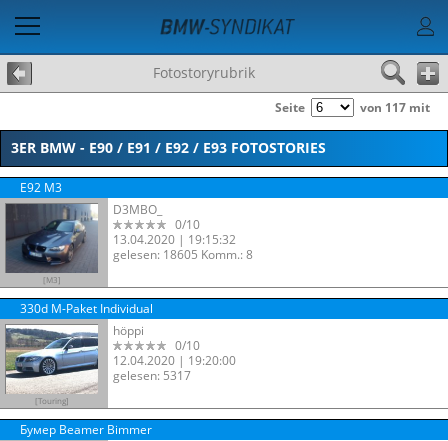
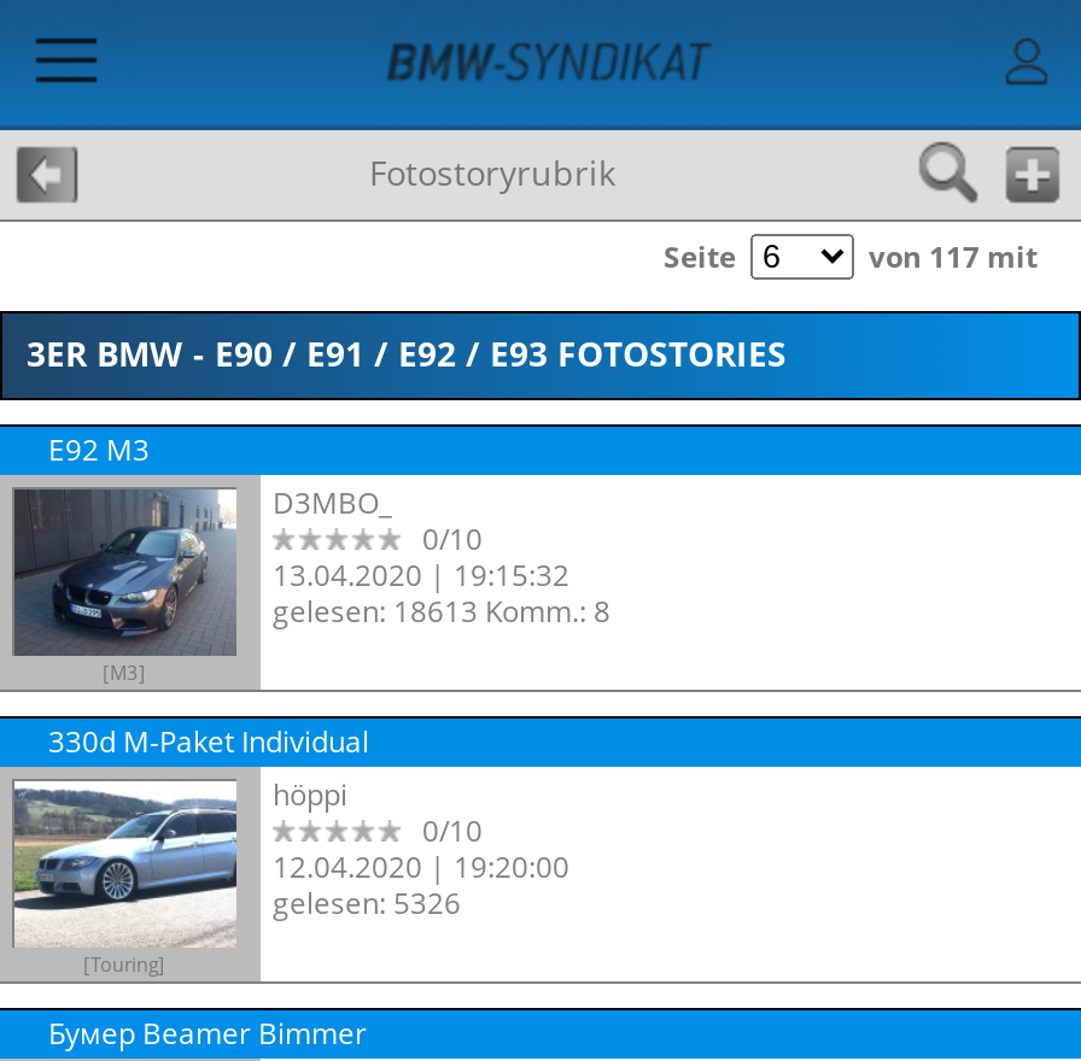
[113,246,253,263] gelesen: 18605 Komm.: 8 -> [273,591,610,632] gelesen: 18613 Komm.: 8
[113,367,191,384] gelesen: 5317 -> [273,883,461,924] gelesen: 5326

